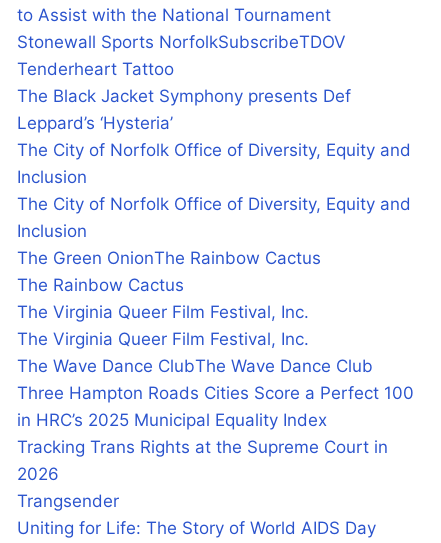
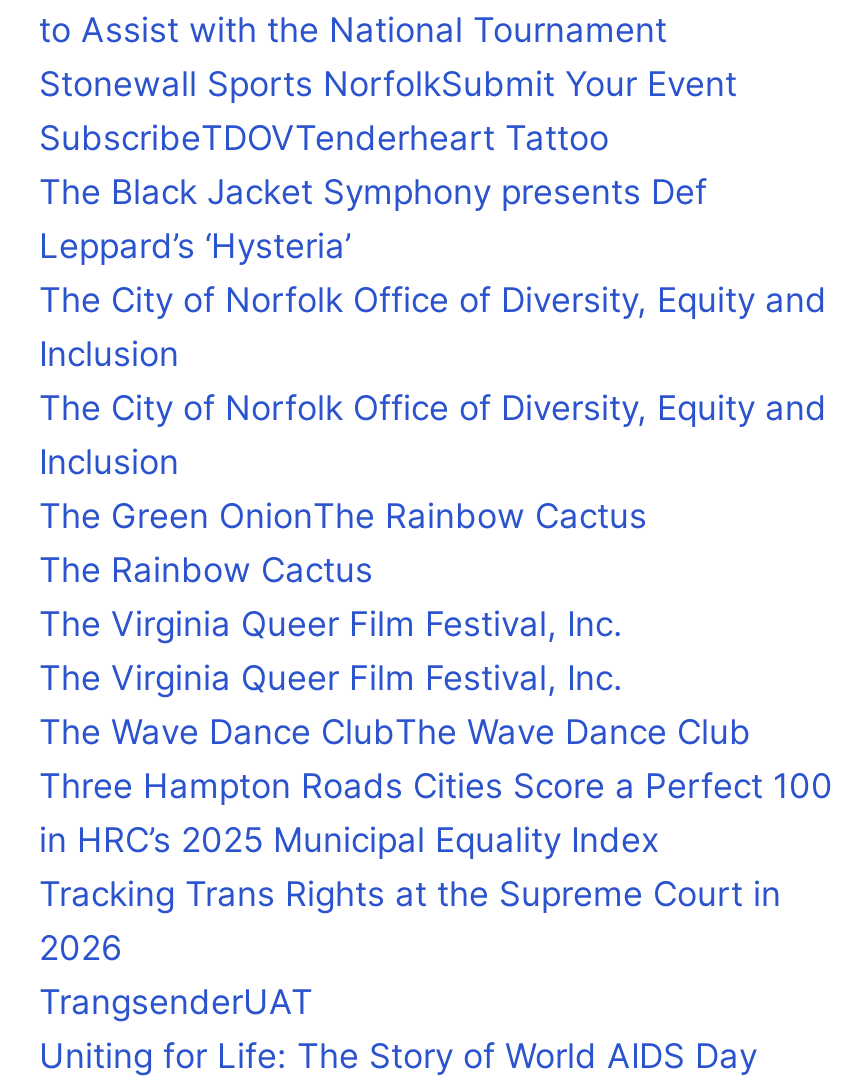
[17,32,346,79] Stonewall Sports NorfolkSubscribeTDOV | Tenderheart Tattoo -> [39,64,737,158] Stonewall Sports NorfolkSubmit Your Event | SubscribeTDOVTenderheart Tattoo
[17,491,119,511] Trangsender -> [39,982,313,1022] TrangsenderUAT

